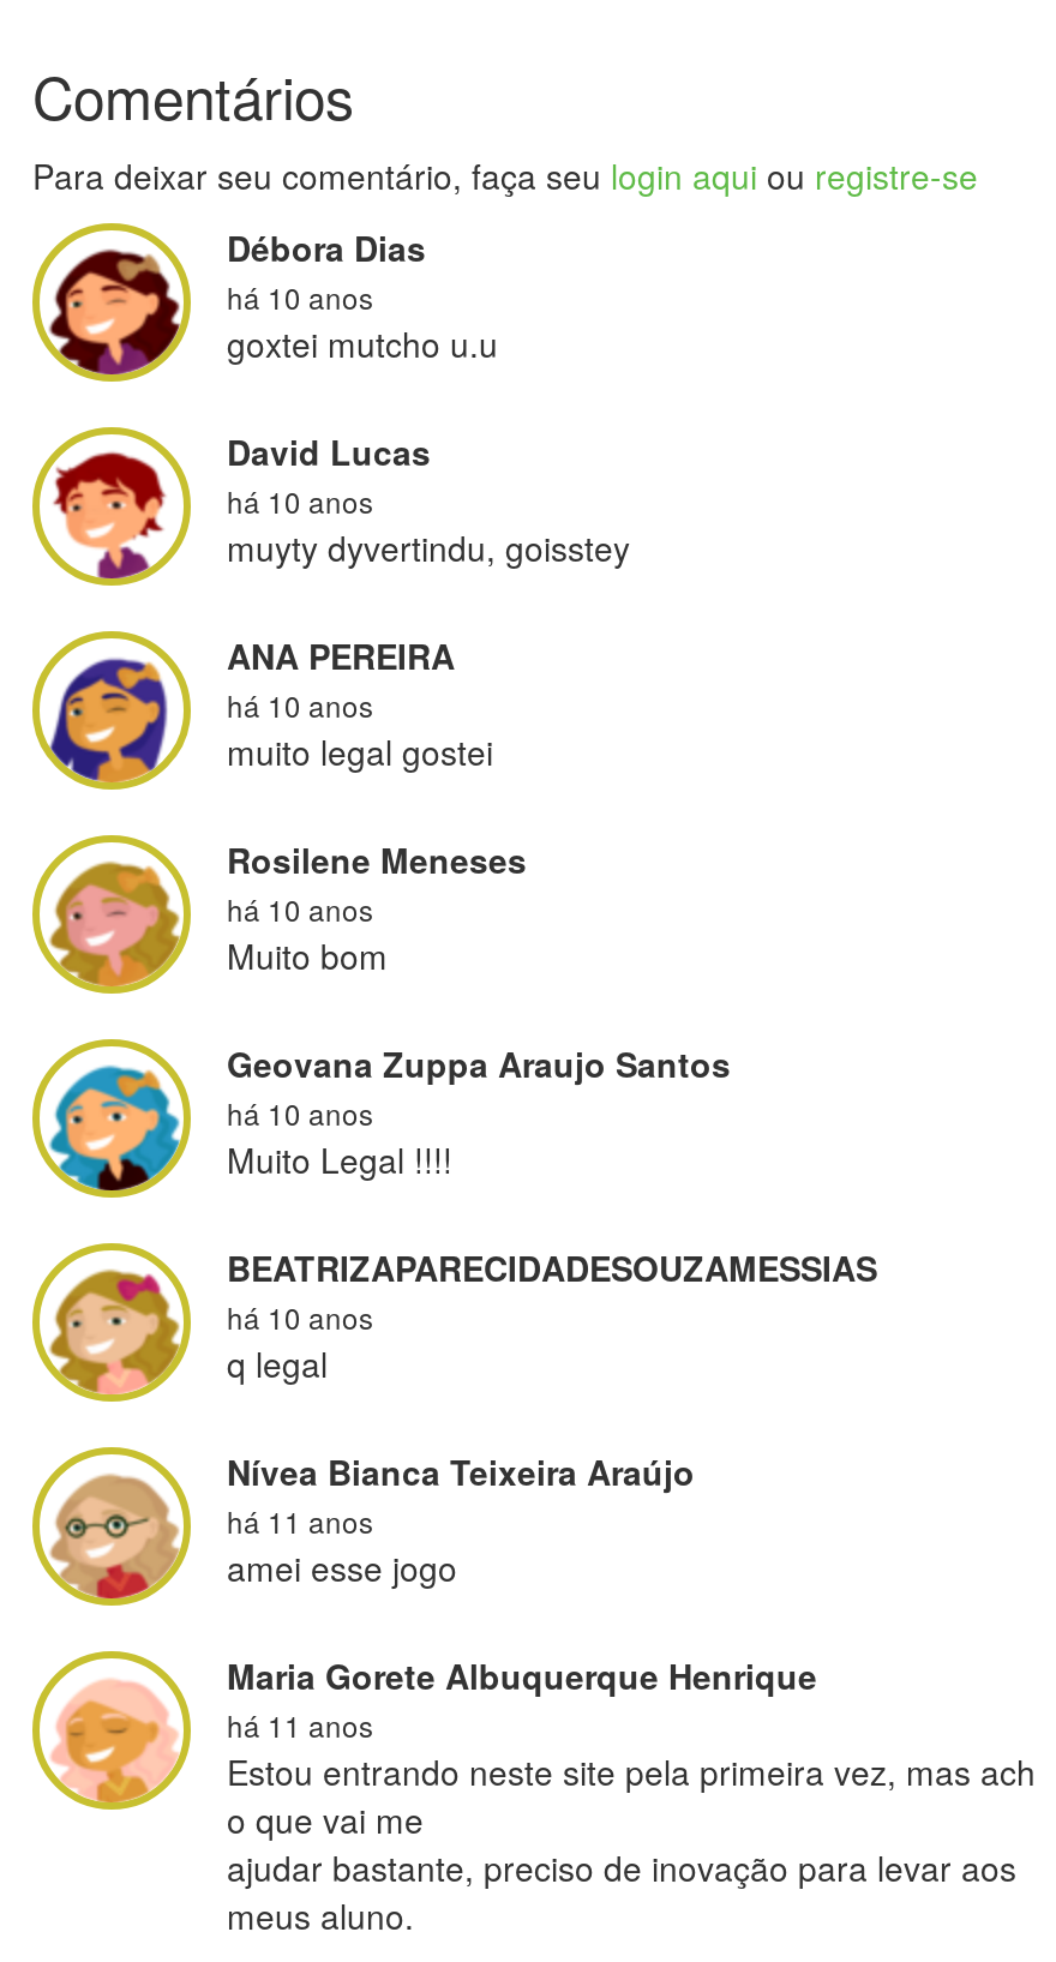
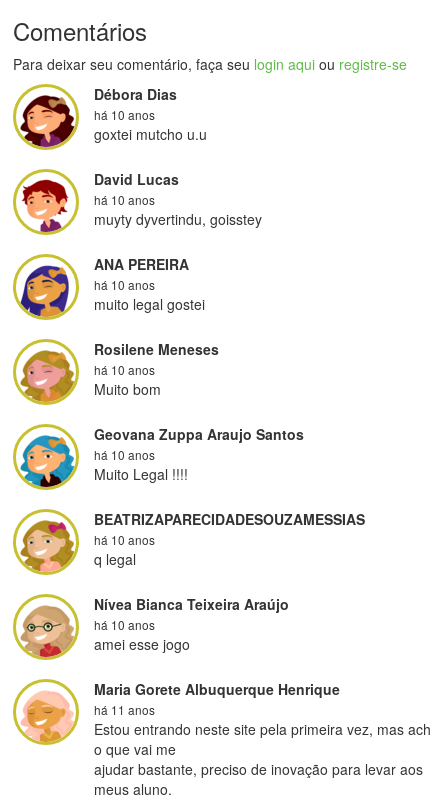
[227,1500,373,1541] há 11 anos -> [94,616,155,633] há 10 anos

